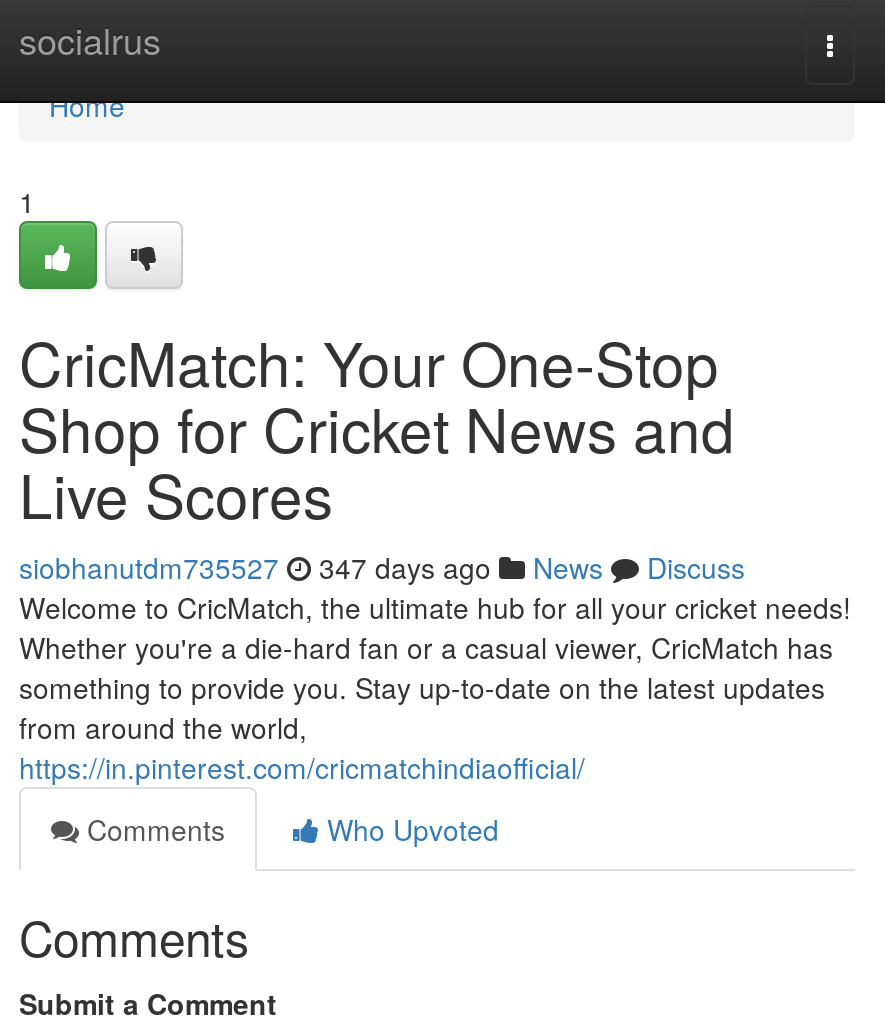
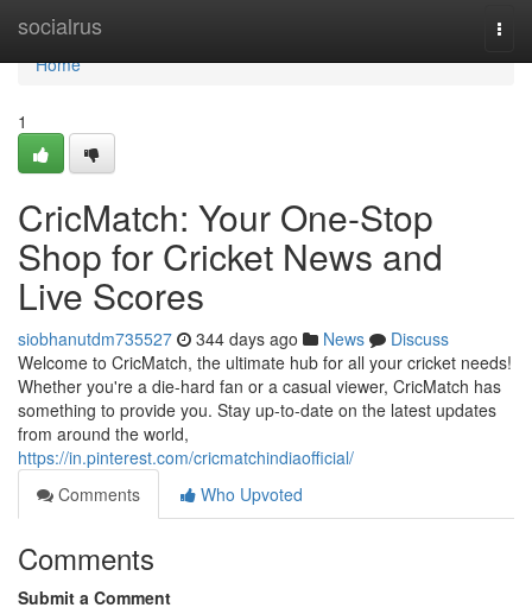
[19,547,745,587] siobhanutdm735527 347 days ago News Discuss -> [18,327,449,350] siobhanutdm735527 344 days ago News Discuss

